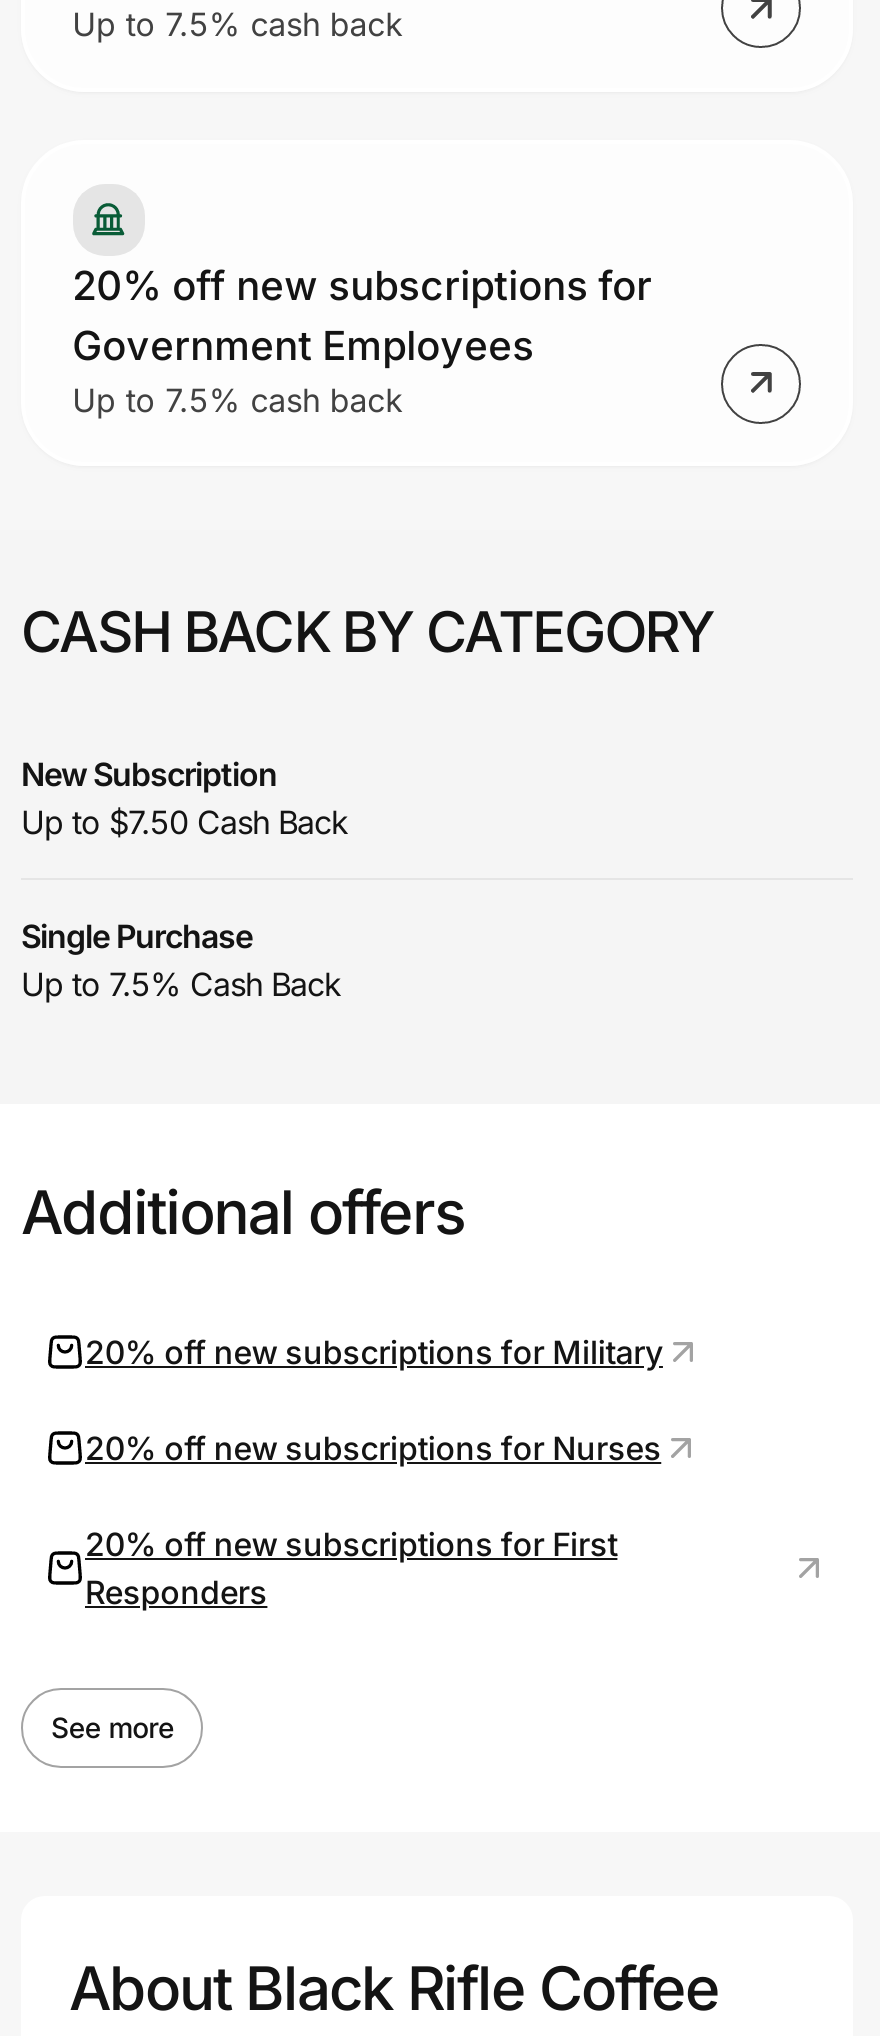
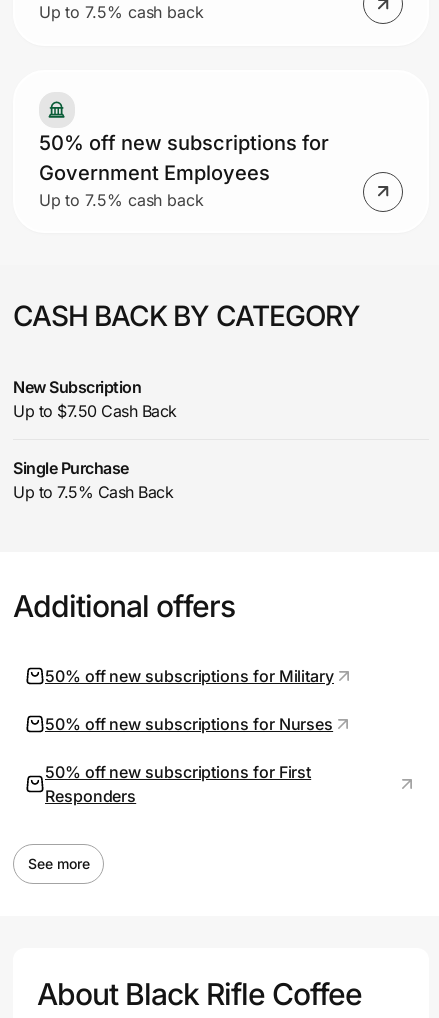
[72,261,652,309] 20% off new subscriptions for -> [39,130,329,154] 50% off new subscriptions for
[85,1332,663,1372] 20% off new subscriptions for Military -> [45,666,334,686] 50% off new subscriptions for Military
[85,1428,661,1468] 20% off new subscriptions for Nurses -> [45,714,333,734] 50% off new subscriptions for Nurses
[85,1524,617,1564] 20% off new subscriptions for First -> [45,762,311,782] 50% off new subscriptions for First

